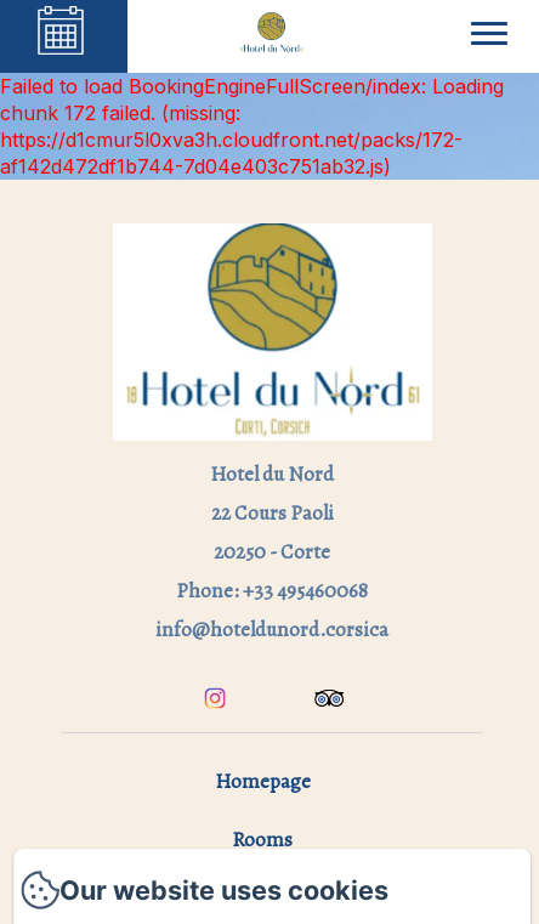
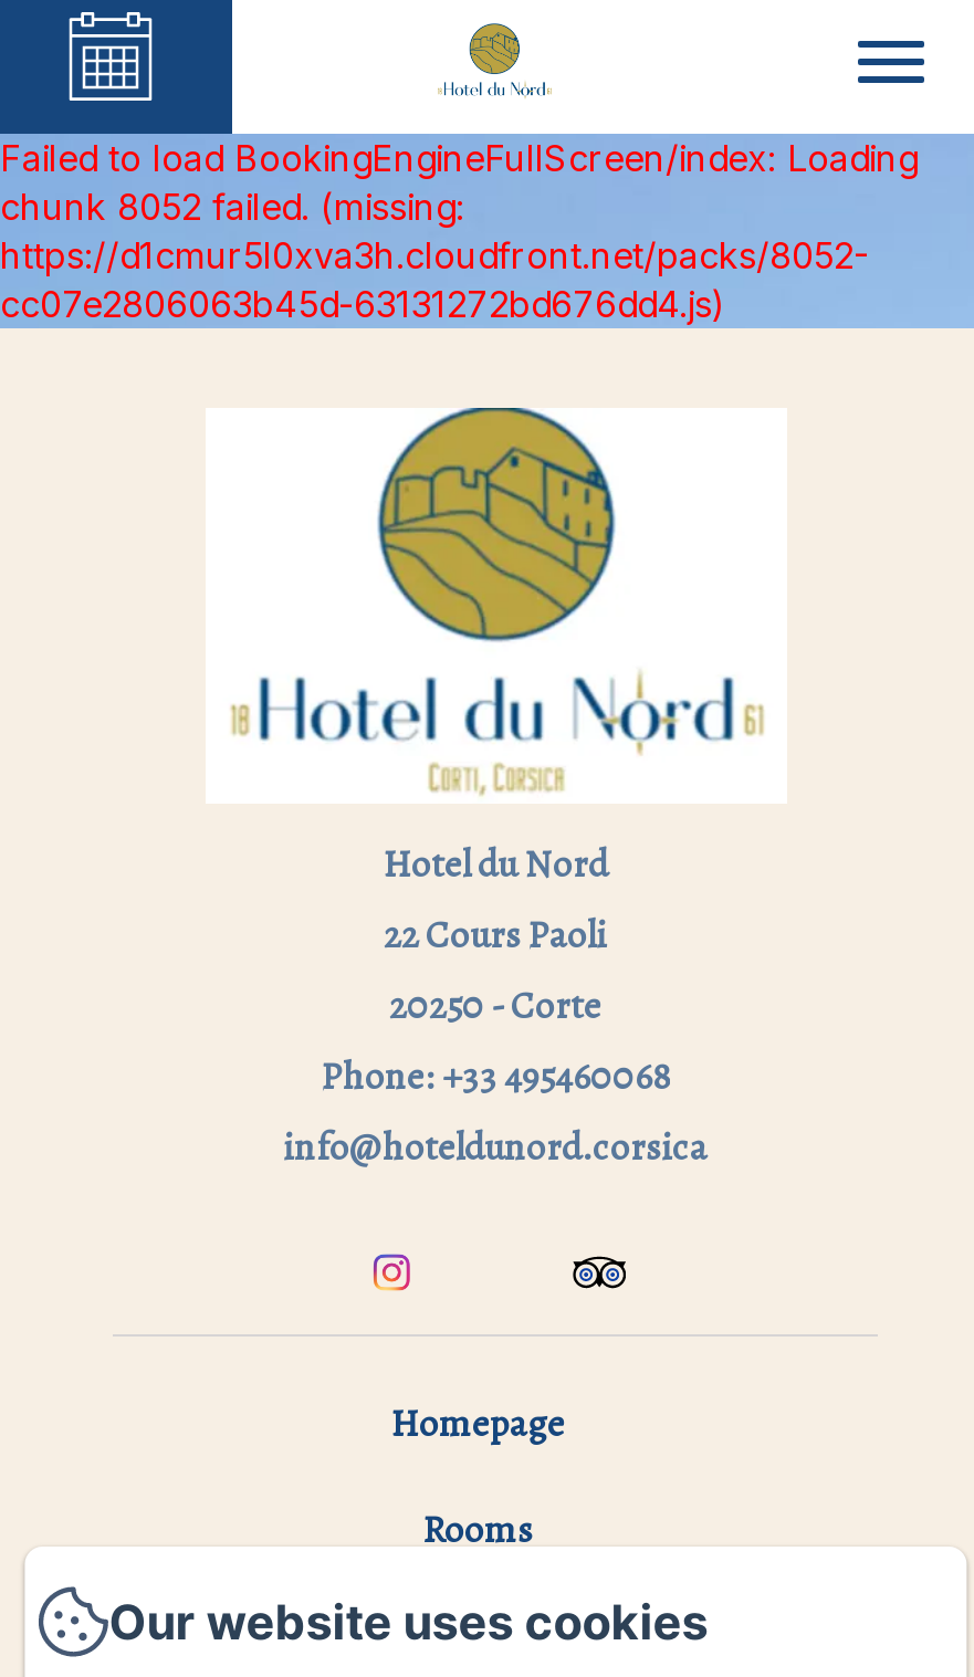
[0,101,463,178] chunk 172 failed. (missing: | https://d1cmur5l0xva3h.cloudfront.net/packs/172- | af142d472df1b744-7d04e403c751ab32.js) -> [0,185,869,326] chunk 8052 failed. (missing: | https://d1cmur5l0xva3h.cloudfront.net/packs/8052- | cc07e2806063b45d-63131272bd676dd4.js)

